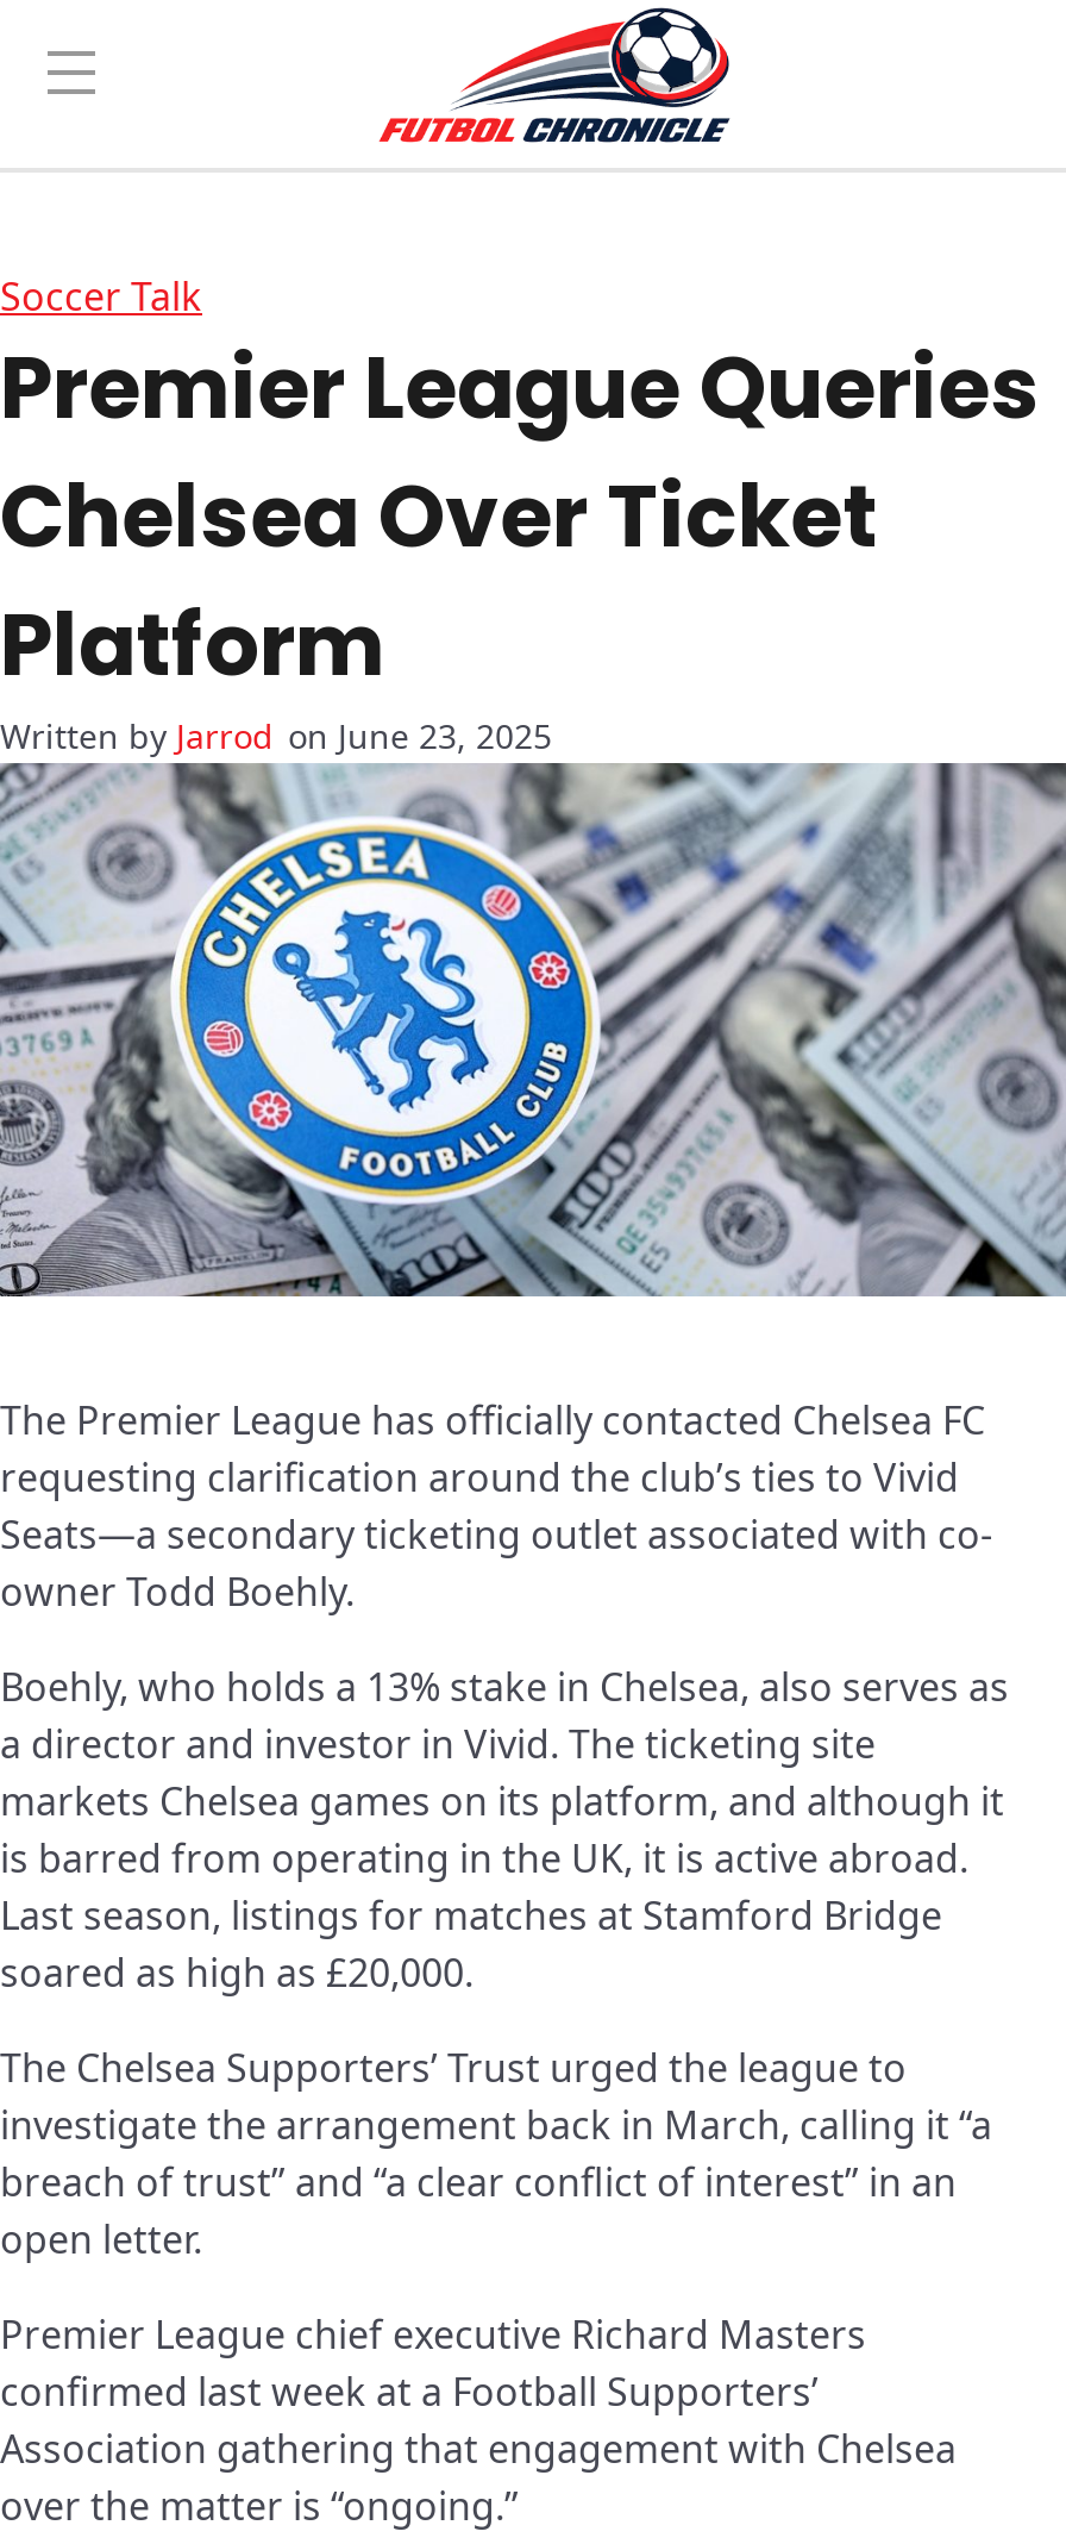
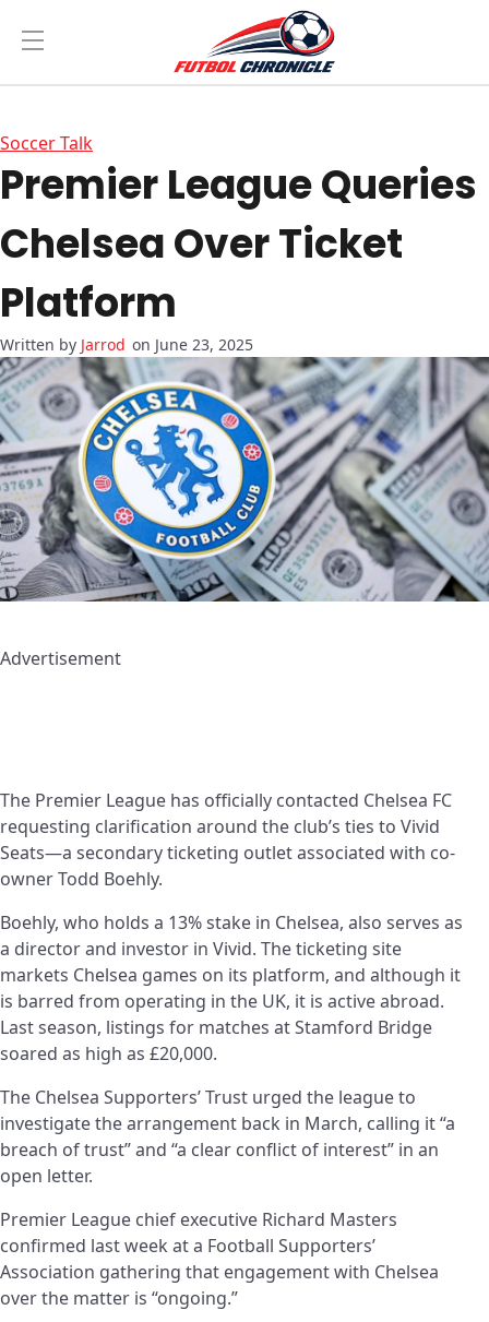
none -> [0,646,121,670] Advertisement

